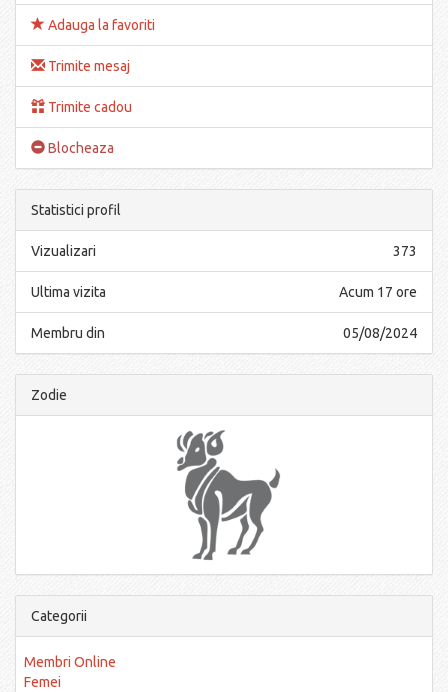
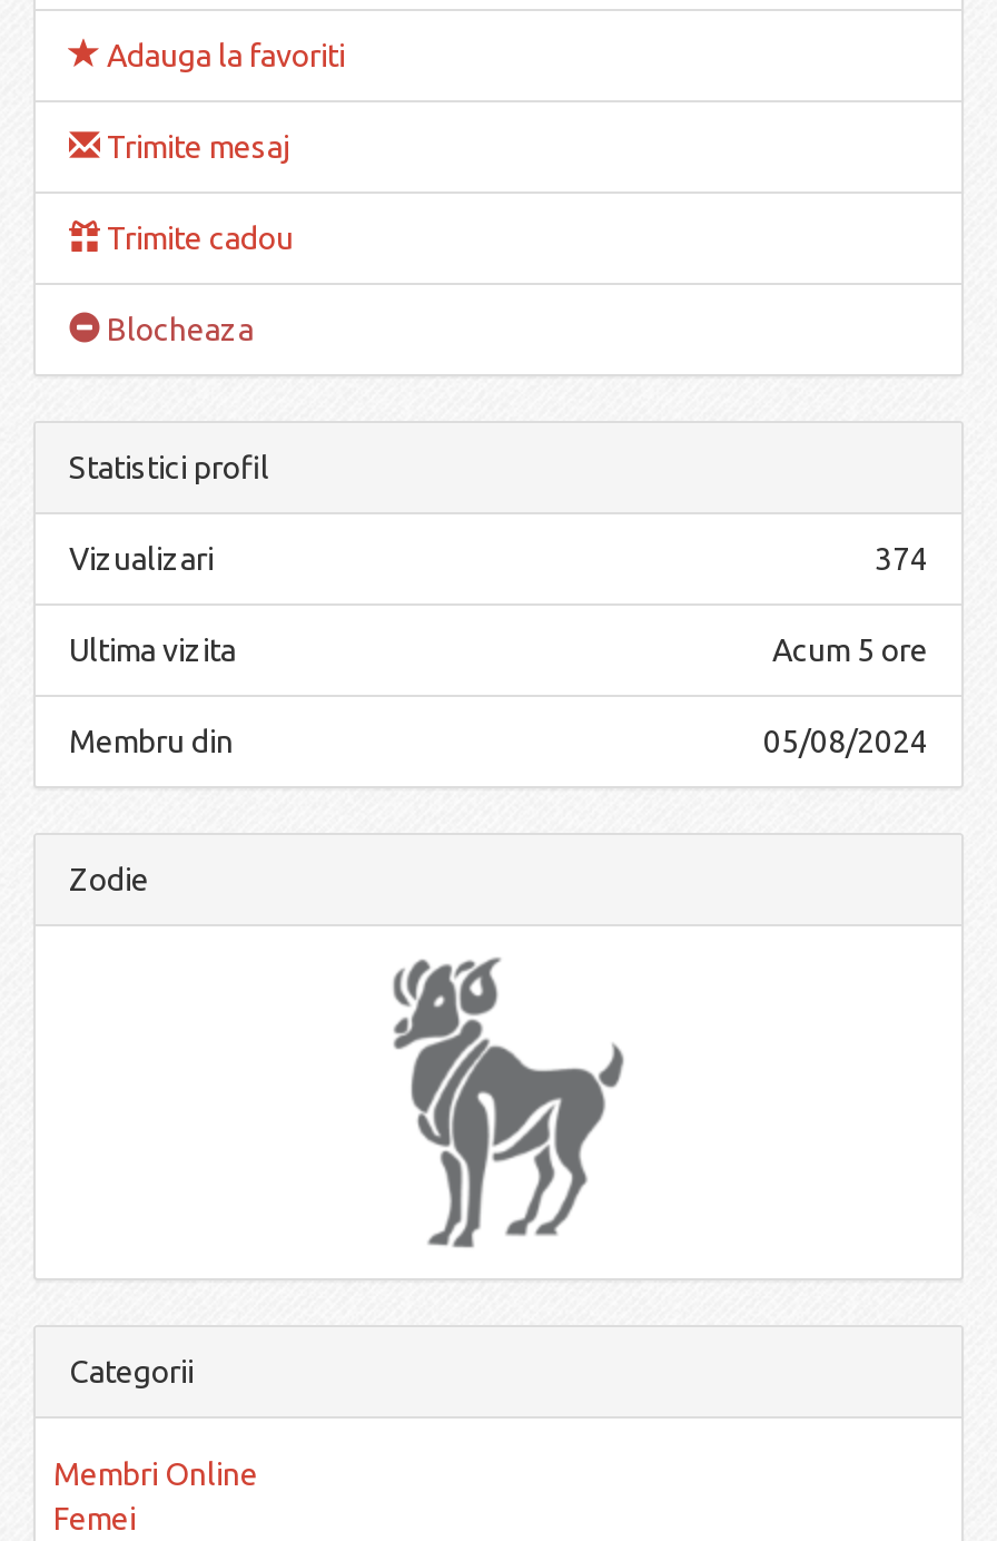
[393,243,417,259] 373 -> [875,541,928,577] 374
[339,284,417,300] Acum 17 ore -> [772,632,928,668] Acum 5 ore

